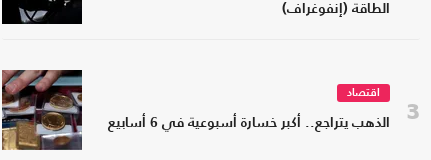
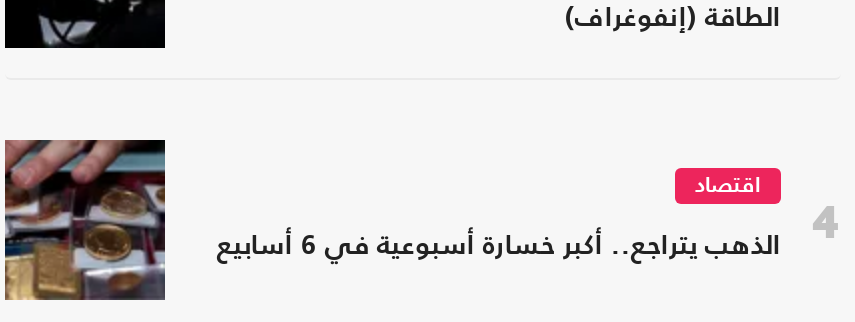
[406,96,420,124] 3 -> [811,193,841,249] 4

